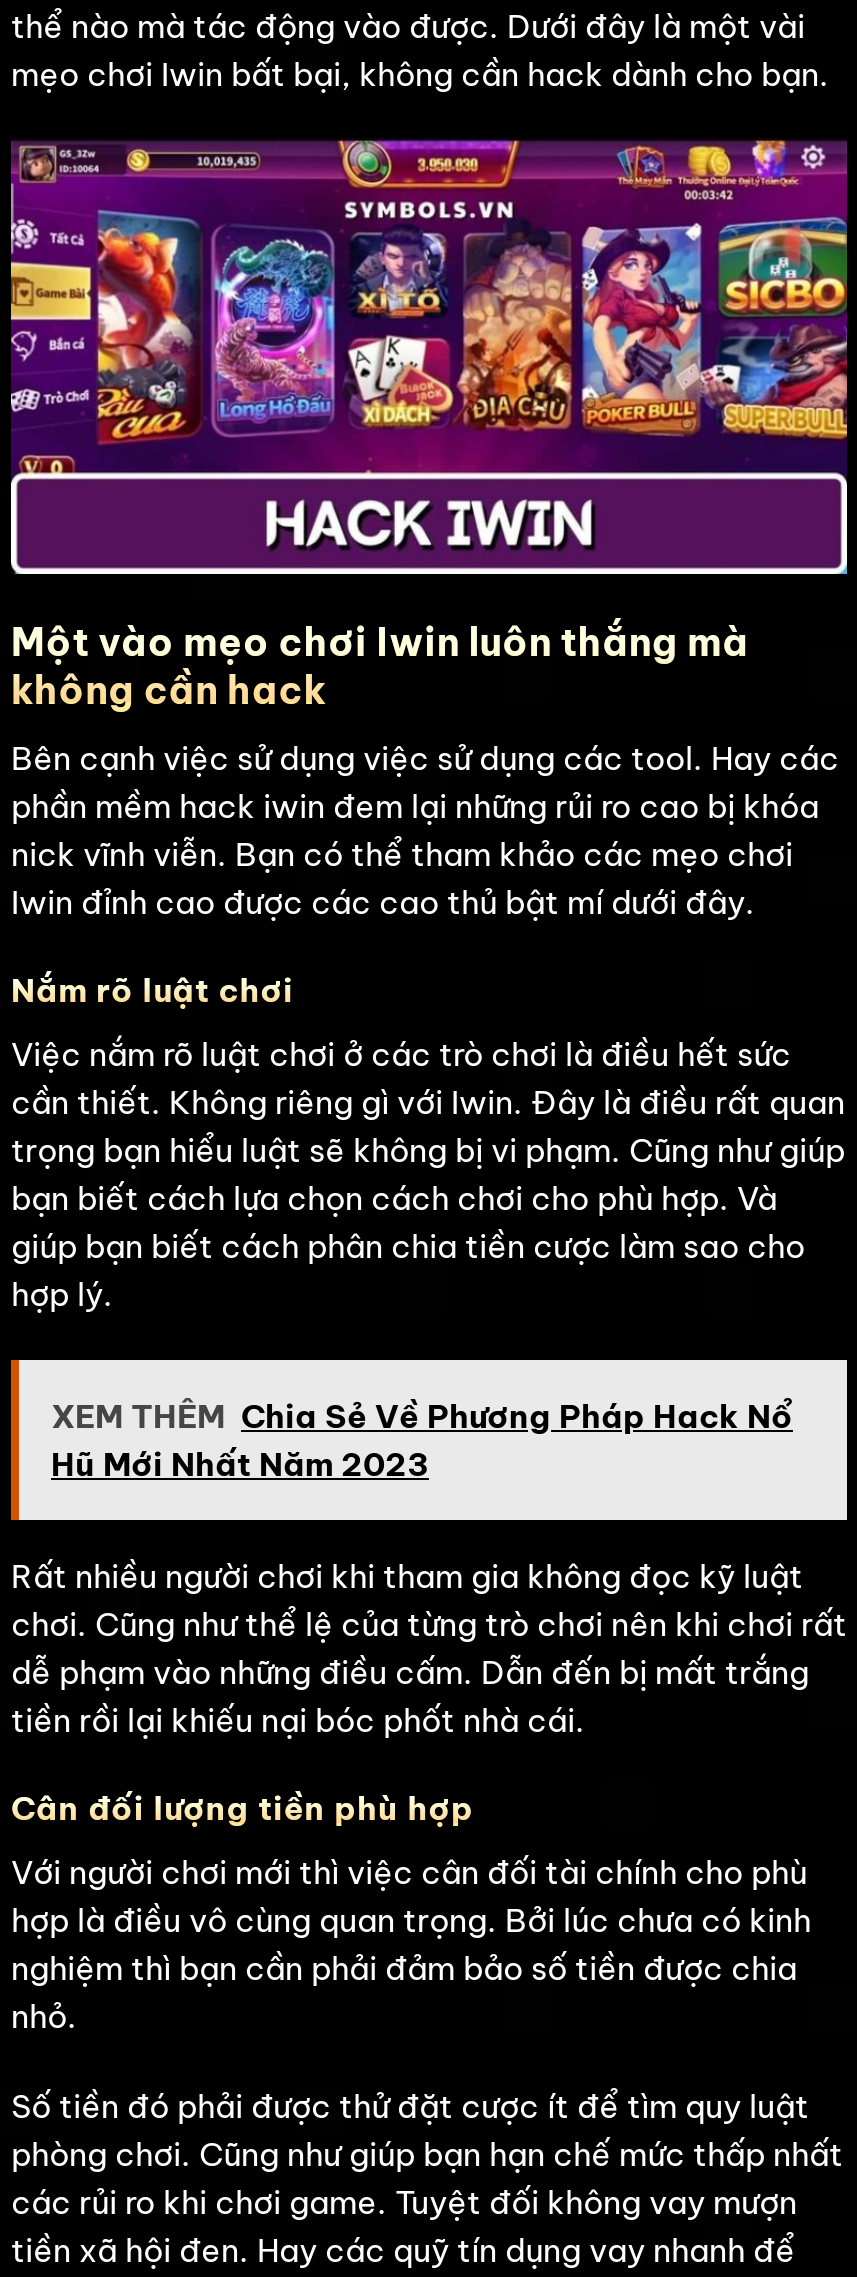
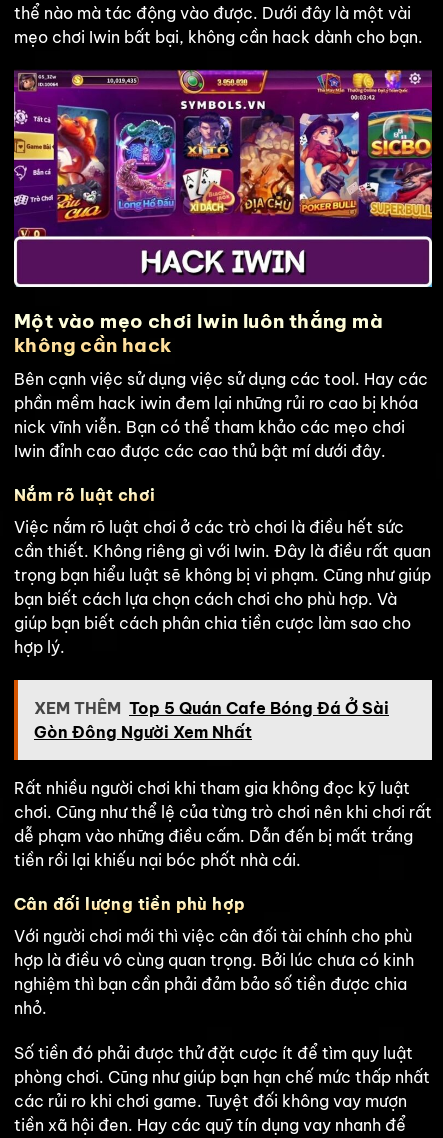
[51,1396,793,1484] XEM THÊM Chia Sẻ Về Phương Pháp Hack Nổ | Hũ Mới Nhất Năm 2023 -> [34,698,389,742] XEM THÊM Top 5 Quán Cafe Bóng Đá Ở Sài | Gòn Đông Người Xem Nhất

